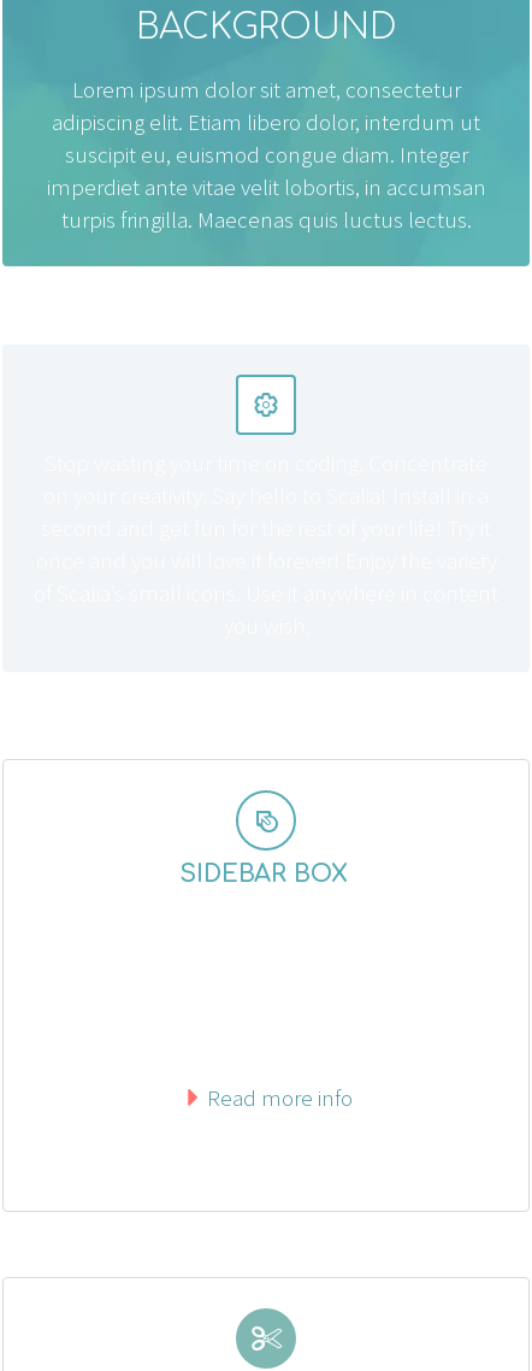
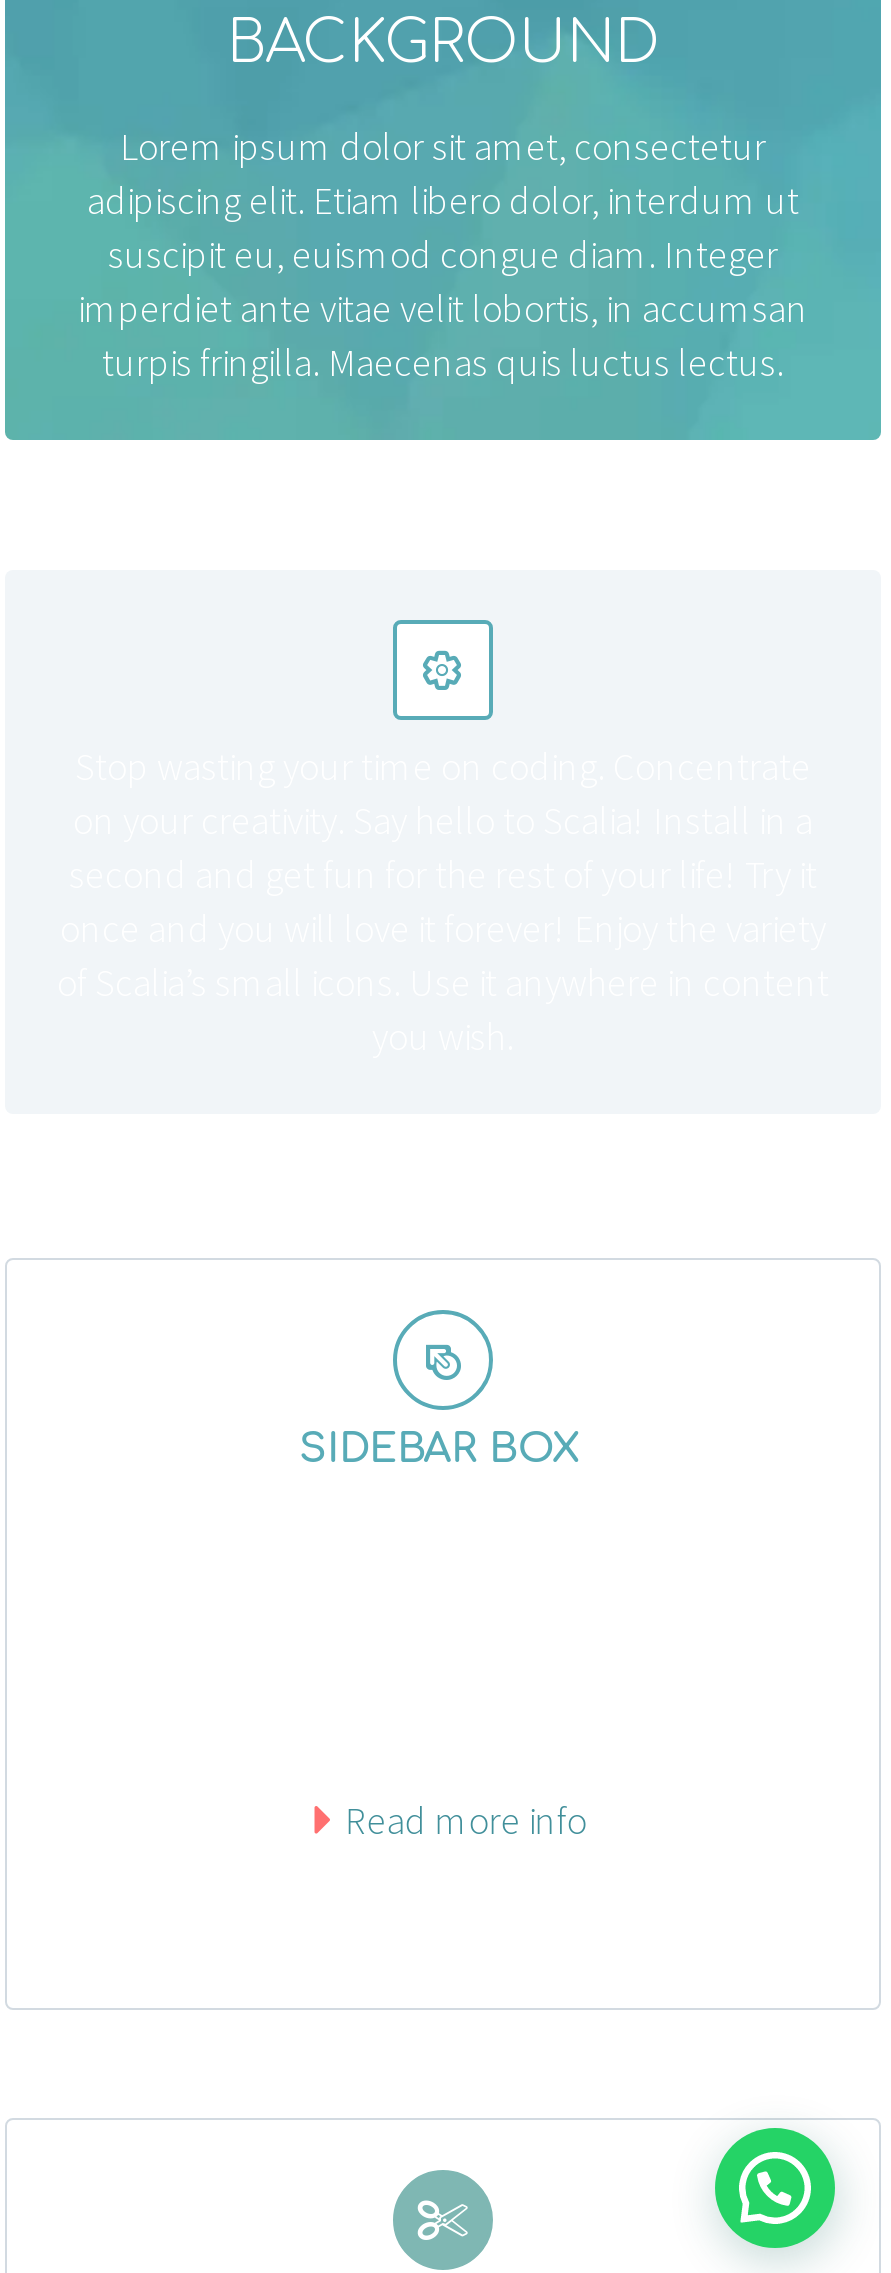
none -> [711,2124,841,2264] [image]

